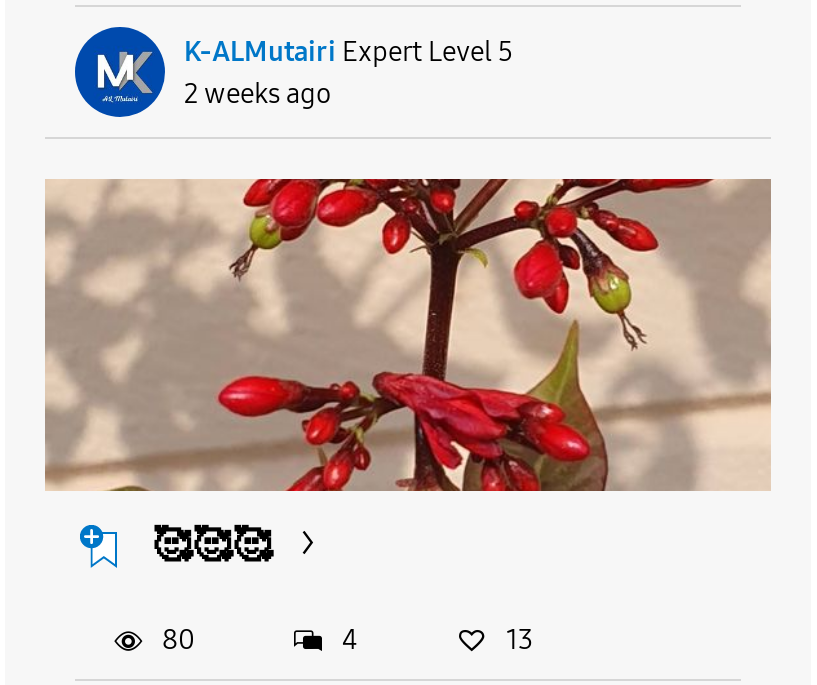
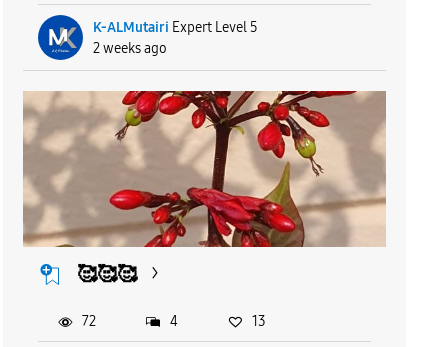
[162,623,194,657] 80 -> [81,313,95,330] 72

